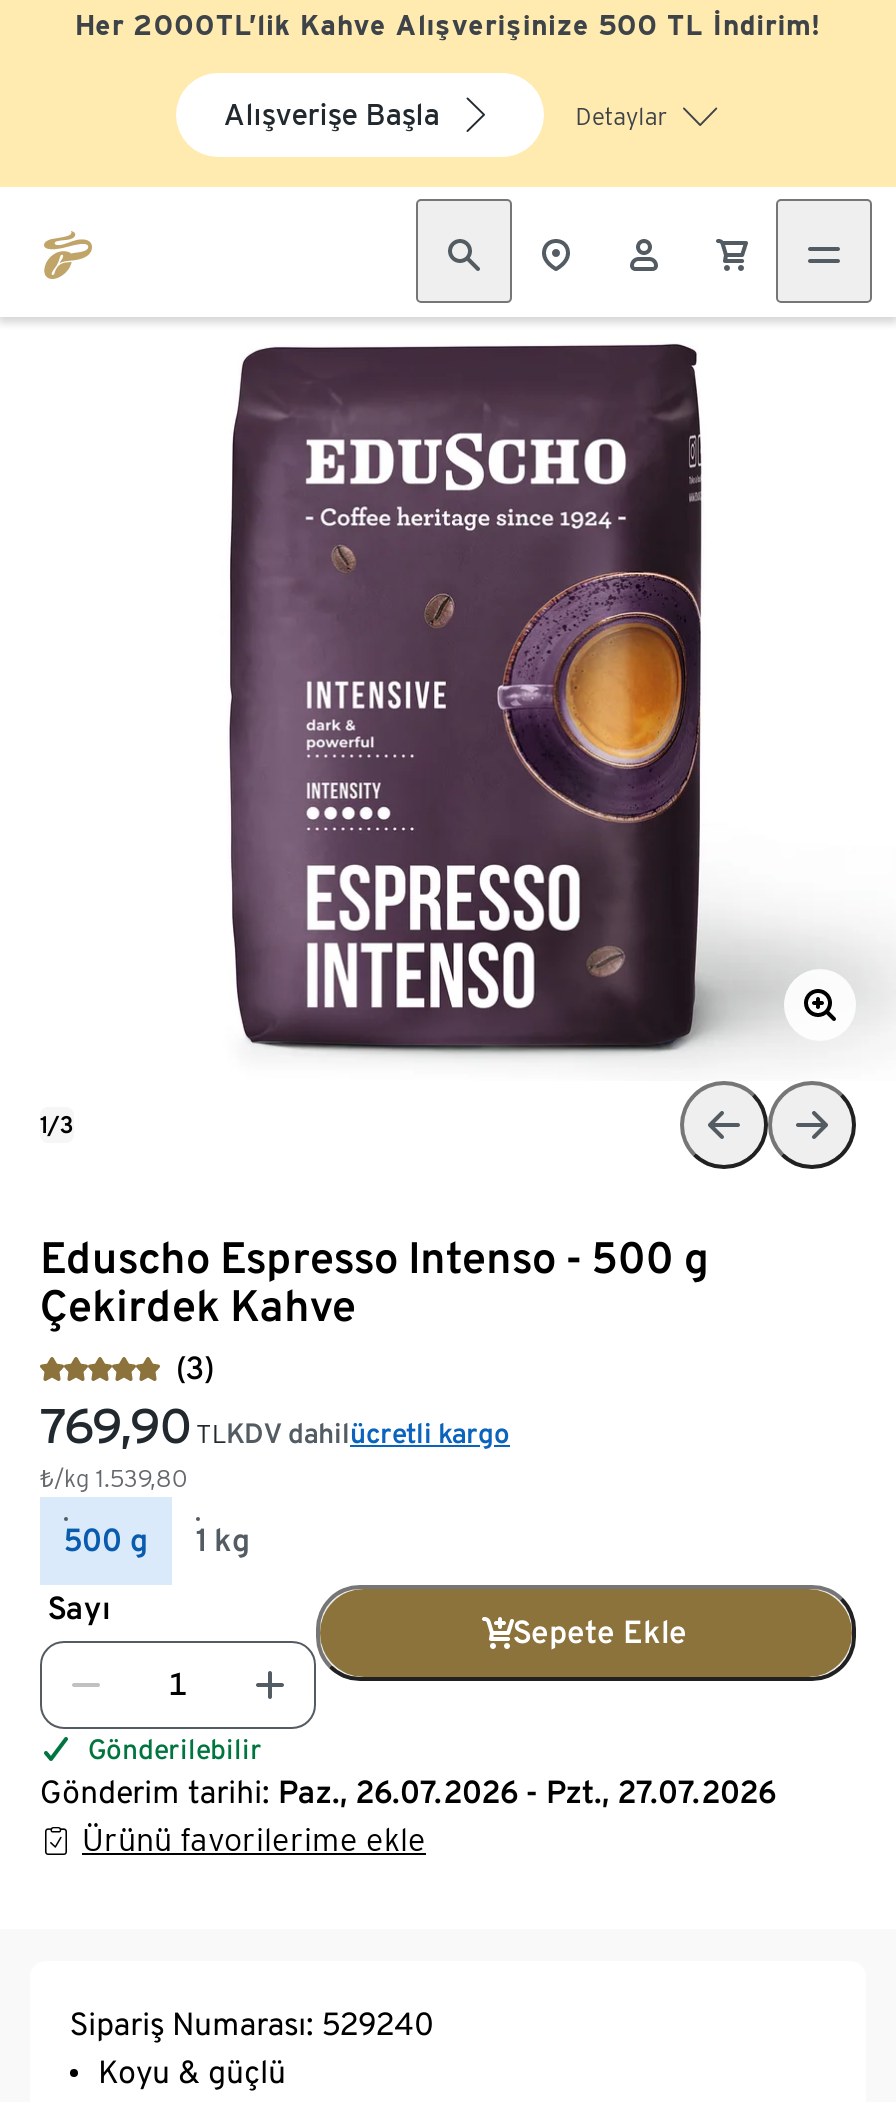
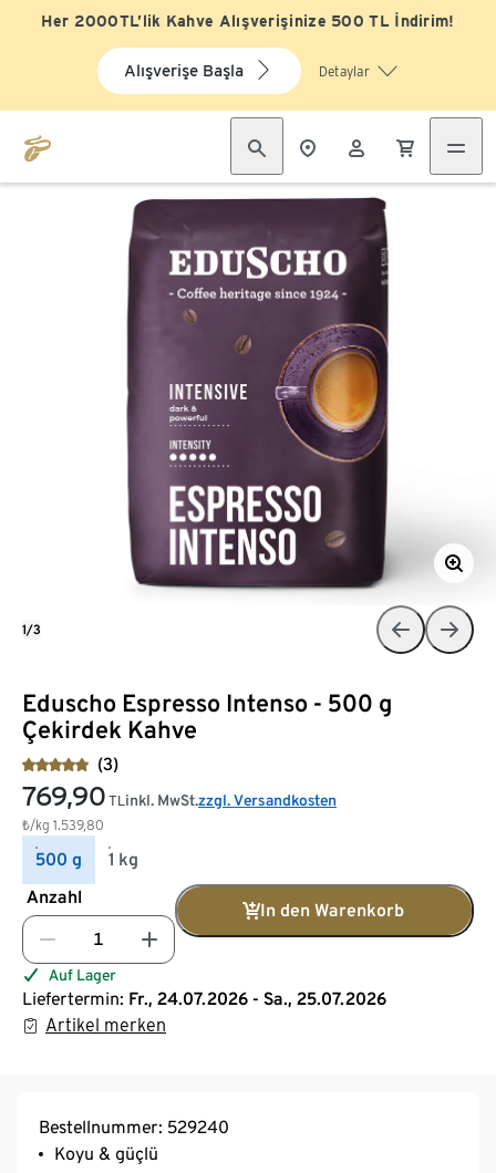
[226,1417,510,1449] KDV dahilücretli kargo -> [125,791,337,809] inkl. MwSt.zzgl. Versandkosten
[48,1589,687,1651] Sayı | Sepete Ekle -> [27,886,404,920] Anzahl | In den Warenkorb
[40,1733,776,1859] Gönderilebilir | Gönderim tarihi: Paz., 26.07.2026 - Pzt., 27.07.2026 | Ürünü favorilerime ekle -> [22,966,386,1036] Auf Lager | Liefertermin: Fr., 24.07.2026 - Sa., 25.07.2026 | Artikel merken
[70,2005,434,2043] Sipariş Numarası: 529240 -> [39,1116,229,1137] Bestellnummer: 529240

